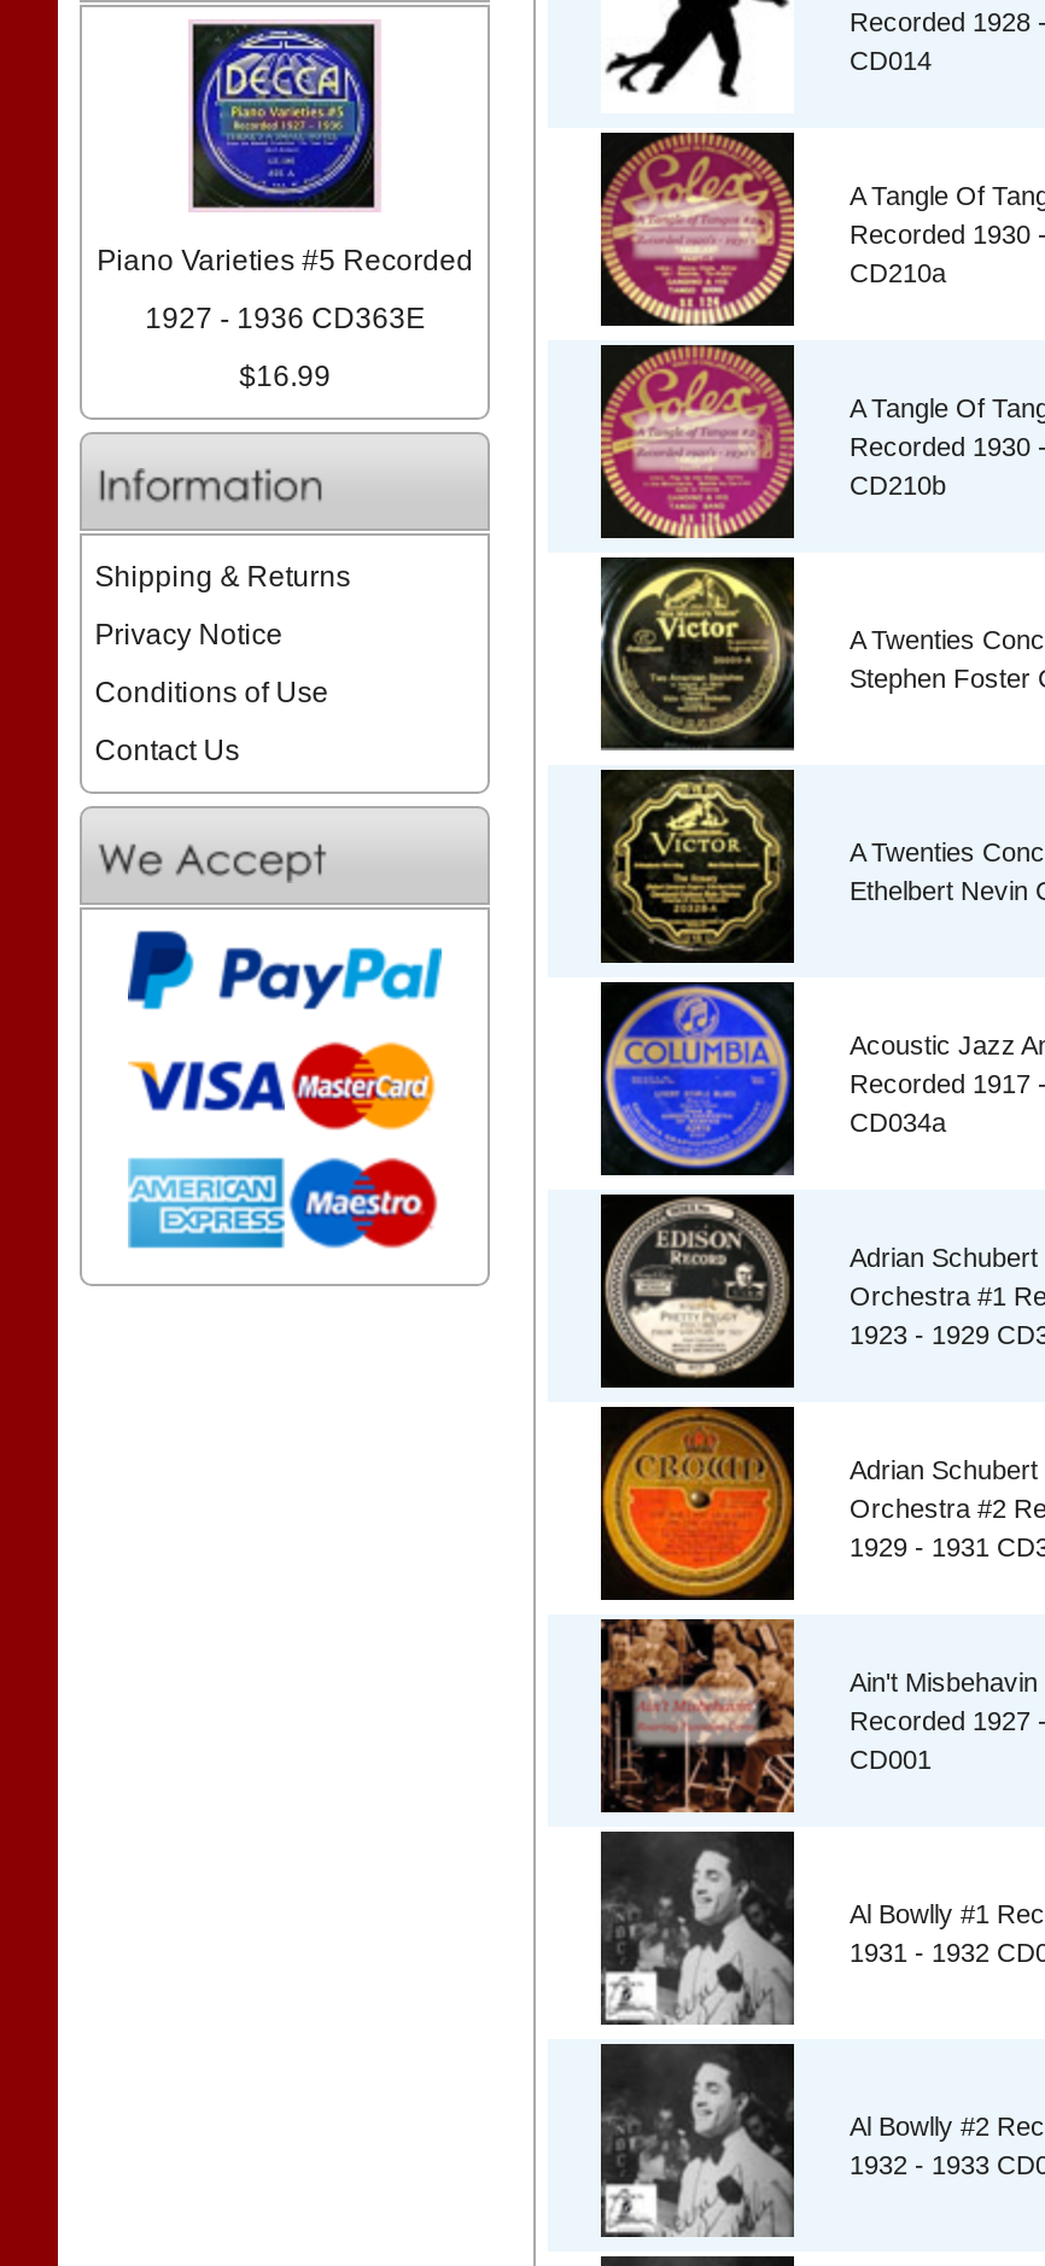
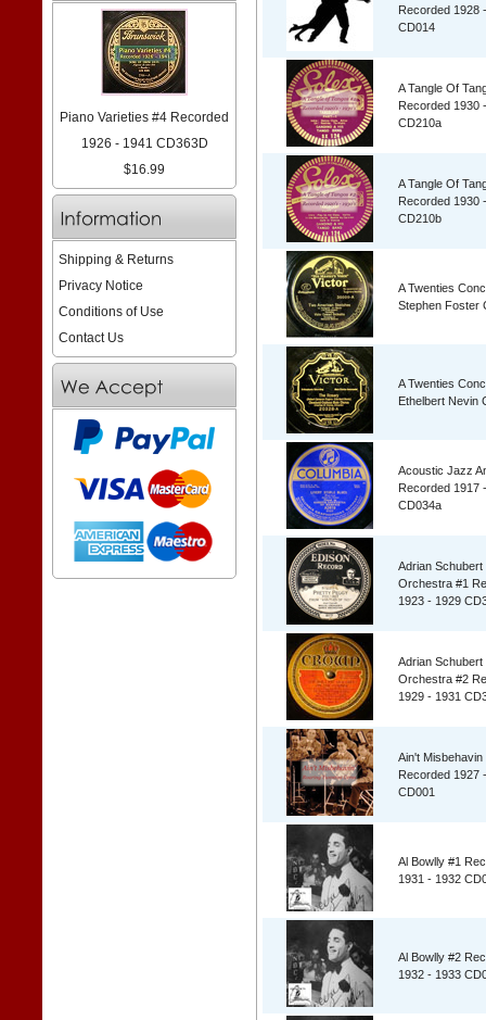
[97,24,473,278] [image] | Piano Varieties #5 Recorded -> [60,11,229,125] [image] | Piano Varieties #4 Recorded
[145,302,425,335] 1927 - 1936 CD363E -> [81,136,208,151] 1926 - 1941 CD363D

